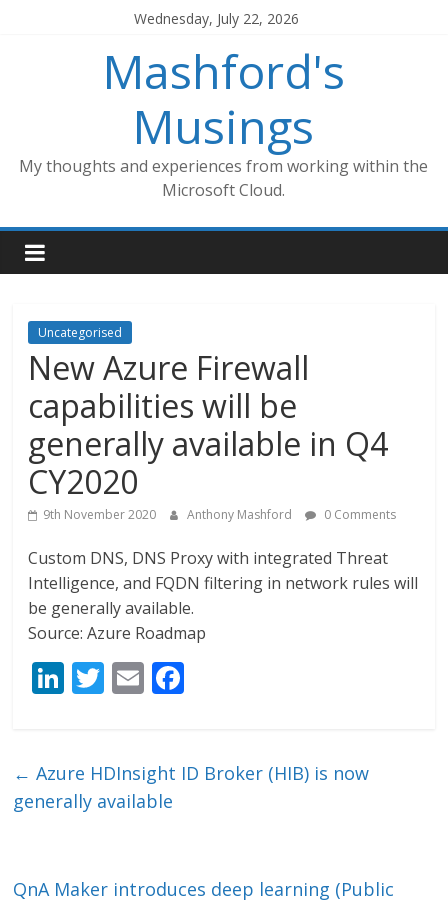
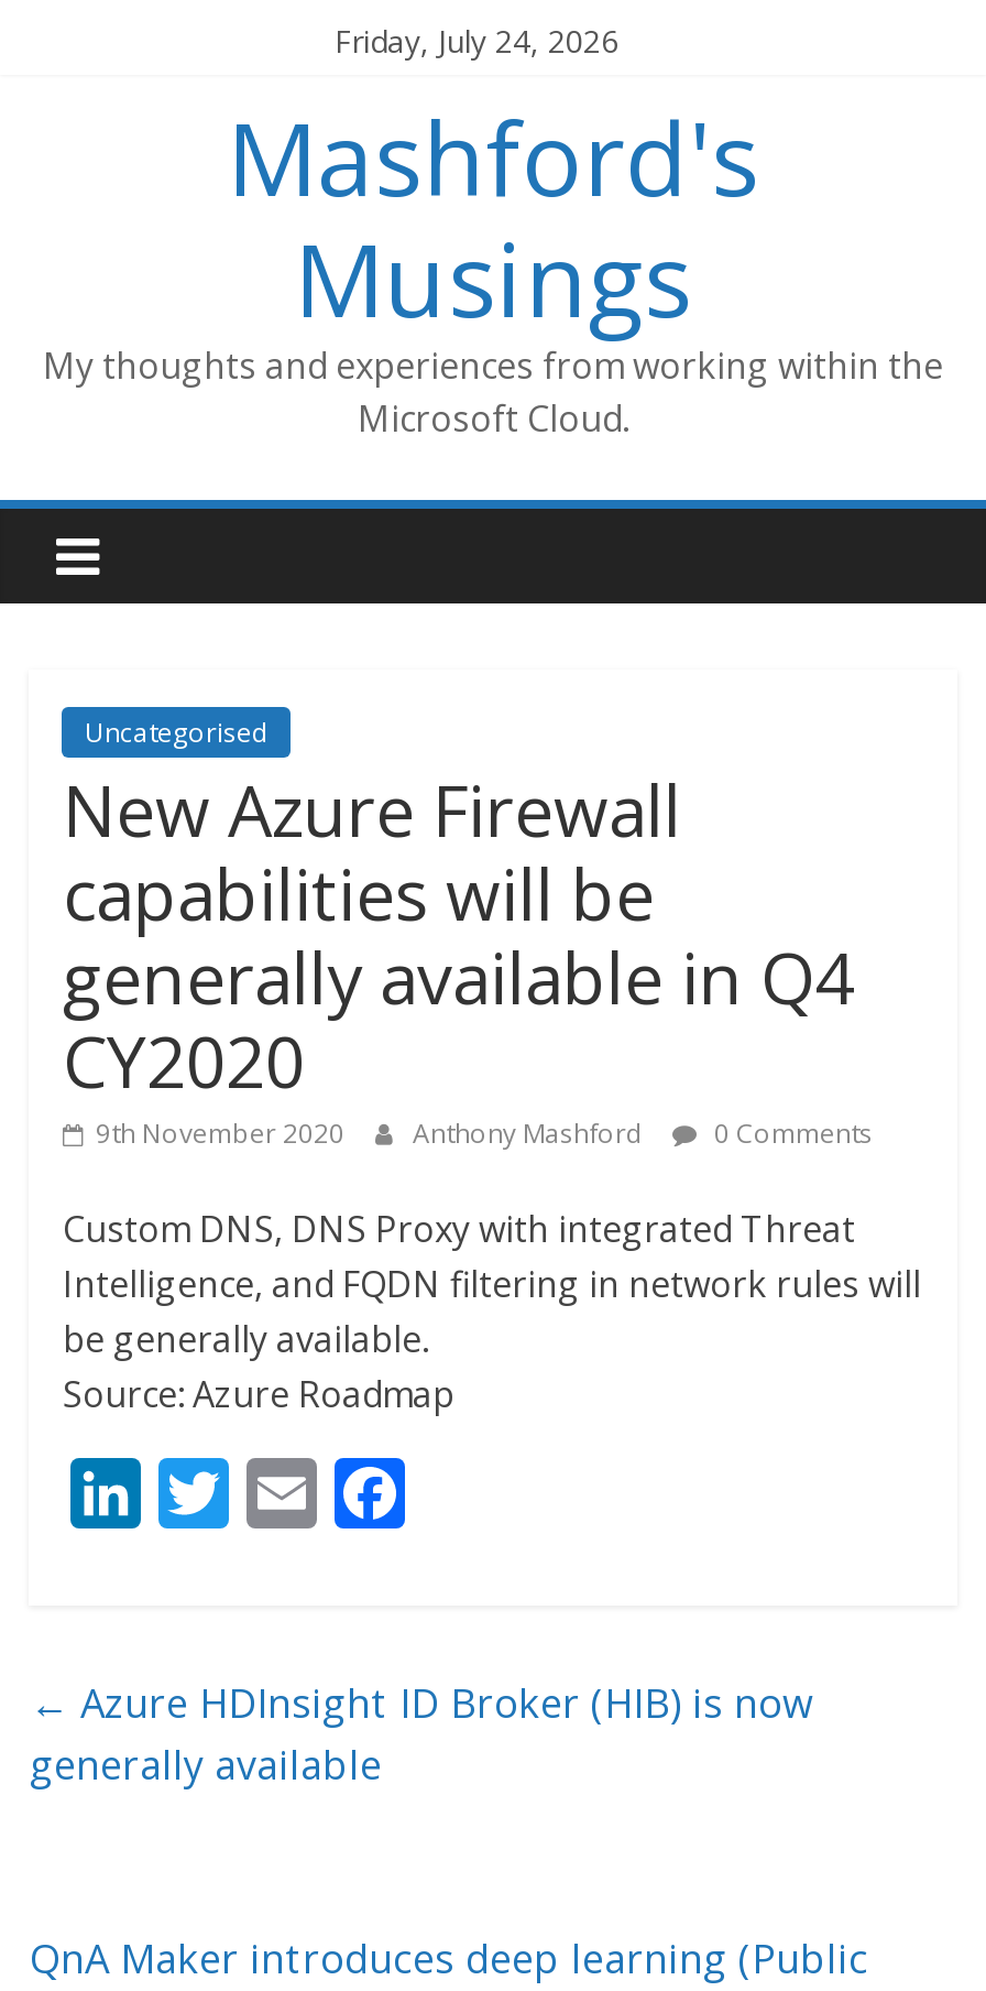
[134,9,299,28] Wednesday, July 22, 2026 -> [335,20,618,62] Friday, July 24, 2026

